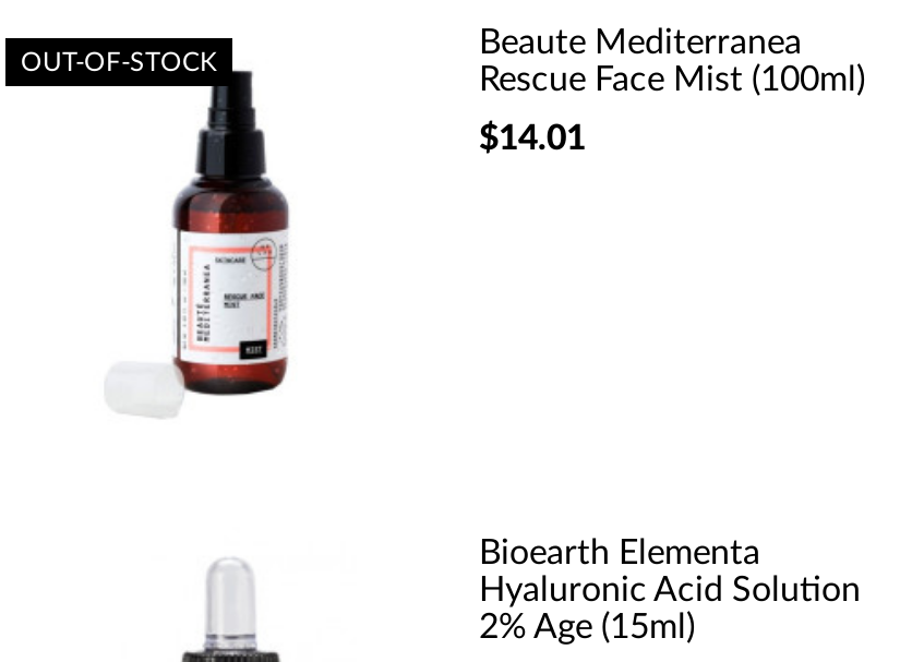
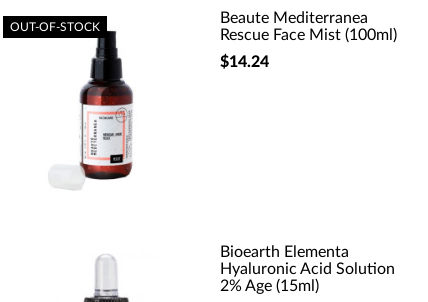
[479,121,586,156] $14.01 -> [220,54,269,70] $14.24

